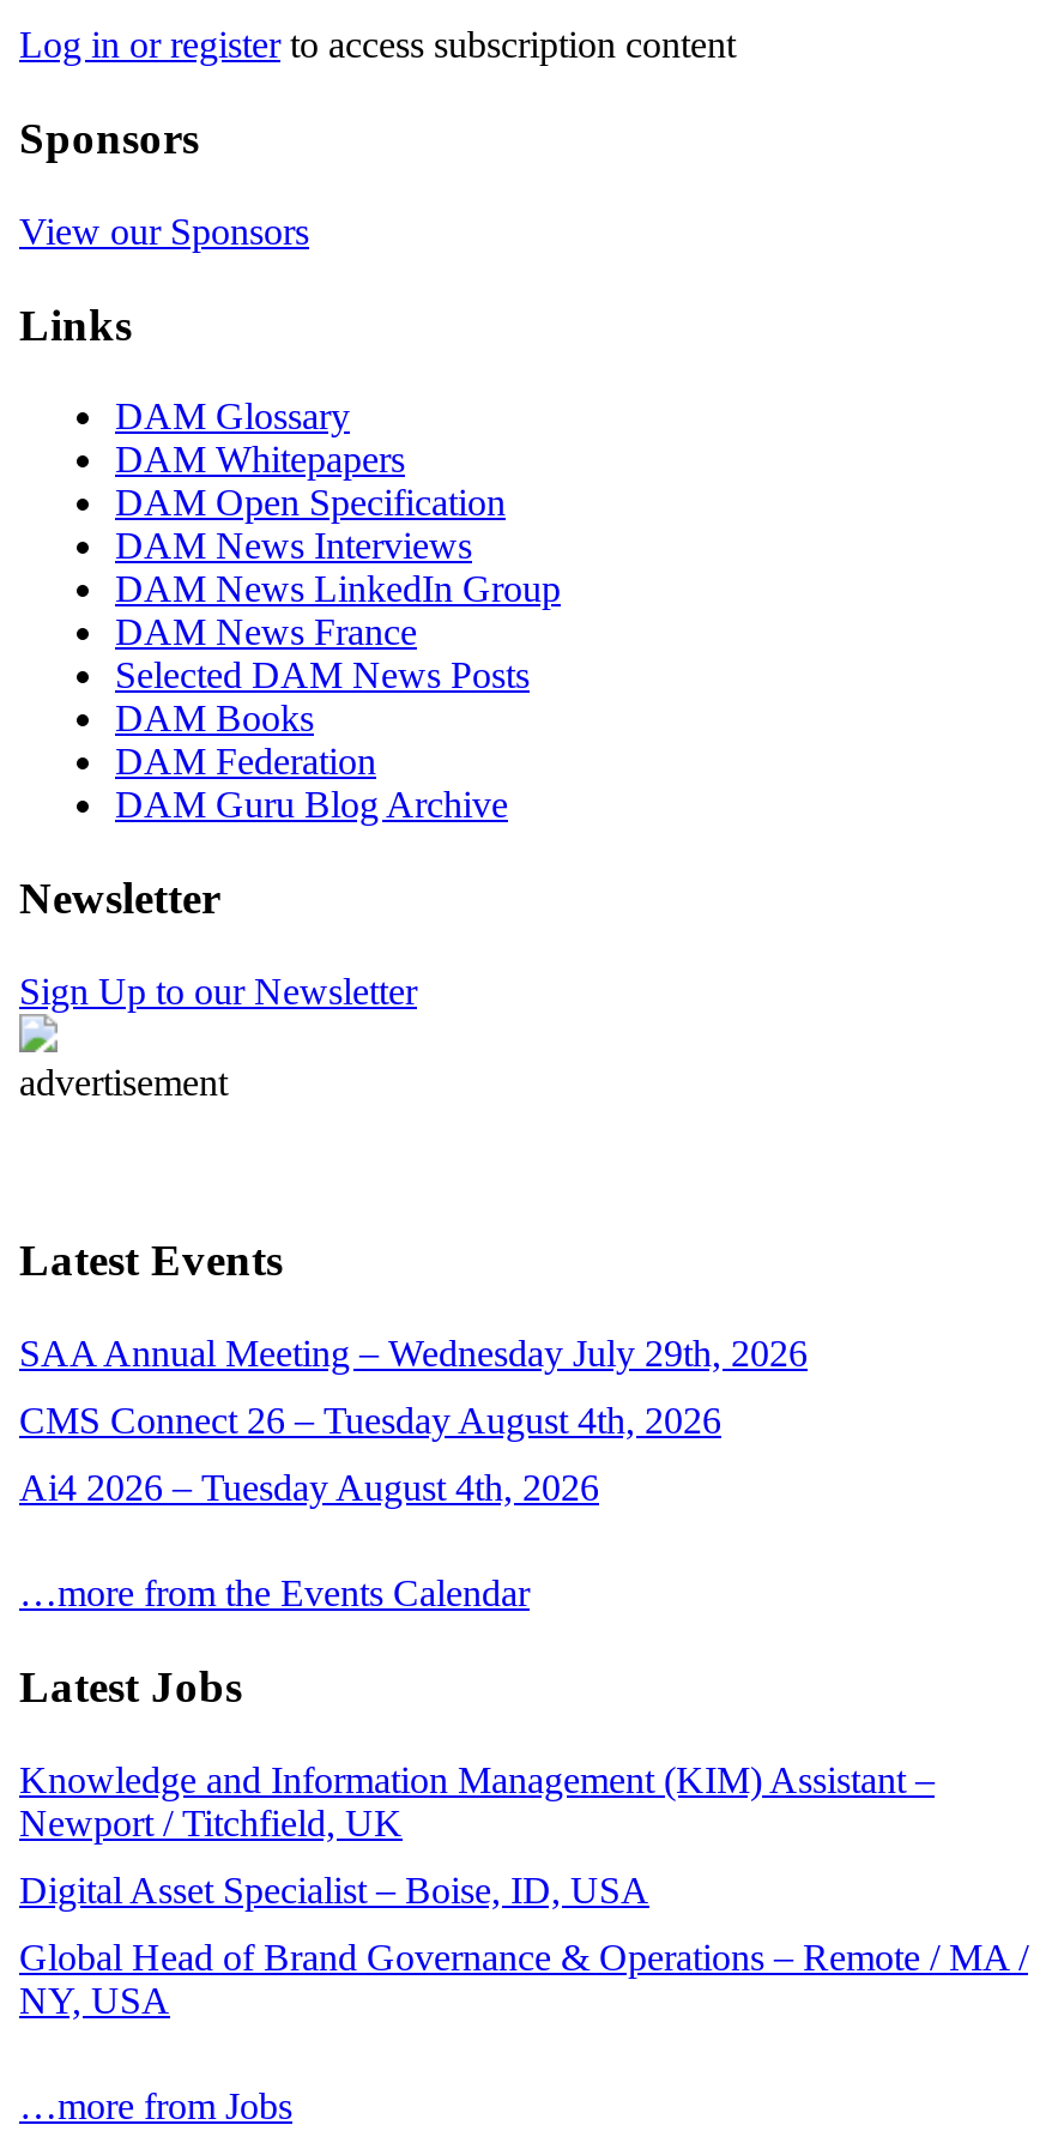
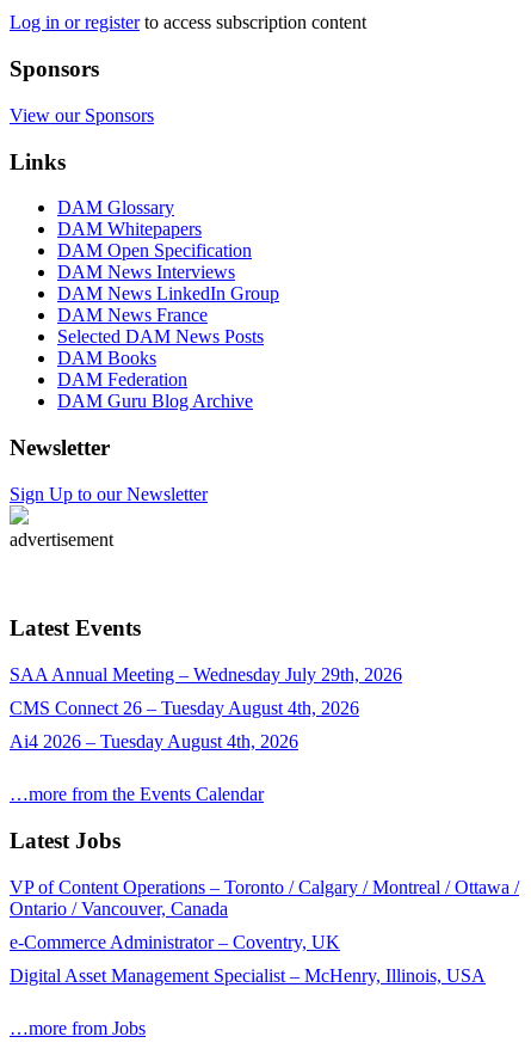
[19,1759,935,1842] Knowledge and Information Management (KIM) Assistant – | Newport / Titchfield, UK -> [10,876,519,918] VP of Content Operations – Toronto / Calgary / Montreal / Ottawa / | Ontario / Vancouver, Canada
[19,1869,649,1910] Digital Asset Specialist – Boise, ID, USA -> [10,931,340,952] e-Commerce Administrator – Coventry, UK
[19,1936,1028,2020] Global Head of Brand Governance & Operations – Remote / MA / | NY, USA -> [10,965,486,985] Digital Asset Management Specialist – McHenry, Illinois, USA

